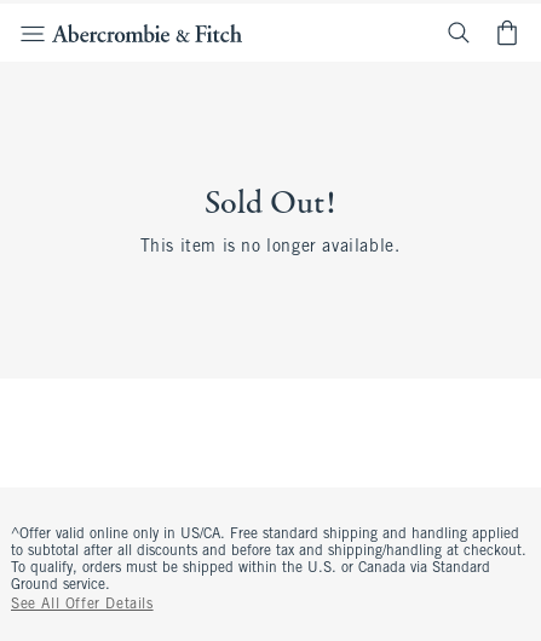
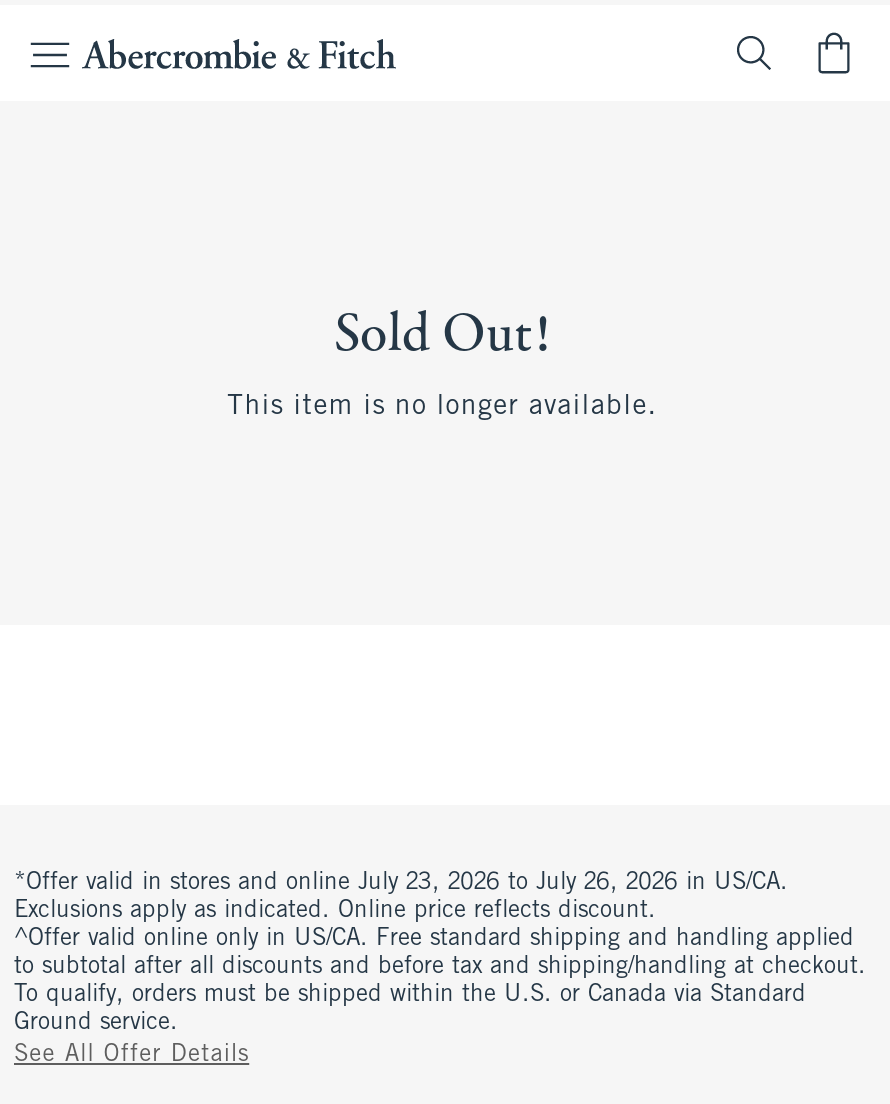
none -> [14,871,788,923] *Offer valid in stores and online July 23, 2026 to July 26, 2026 in US/CA. | Exclusions apply as indicated. Online price reflects discount.

